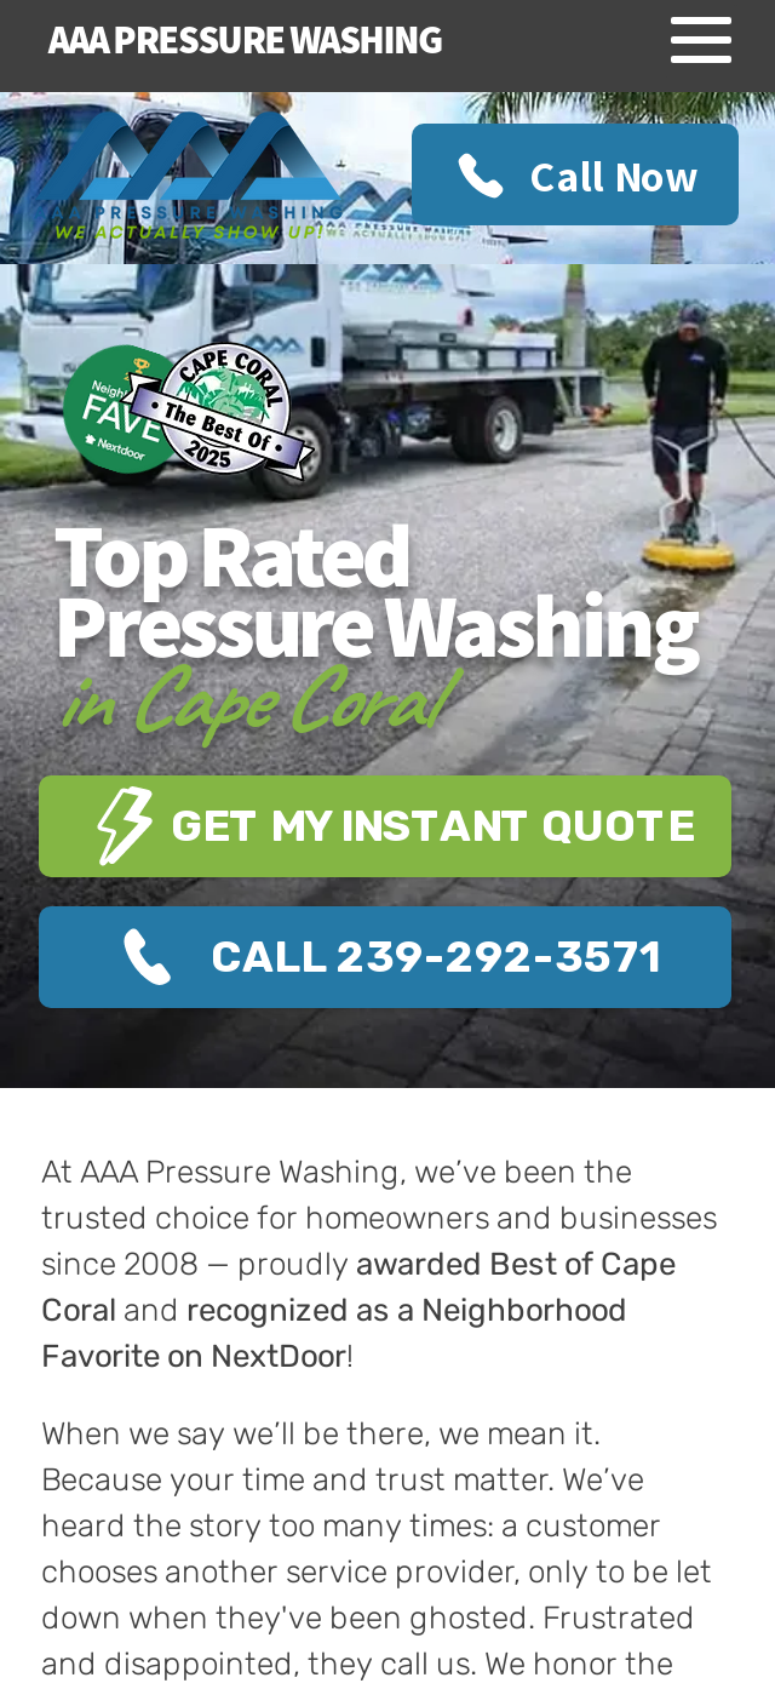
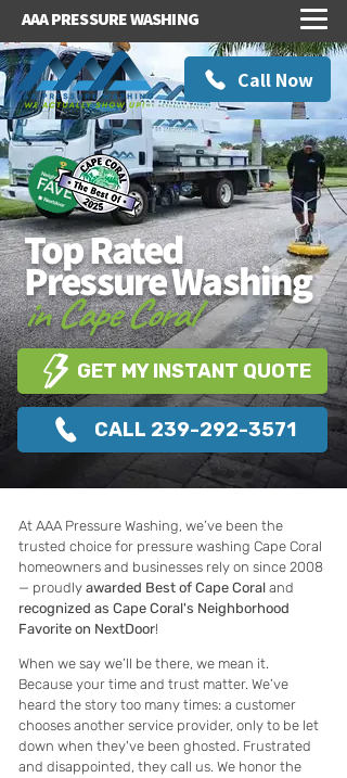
[41,1200,717,1328] trusted choice for homeowners and businesses | since 2008 — proudly awarded Best of Cape | Coral and recognized as a Neighborhood -> [18,538,323,616] trusted choice for pressure washing Cape Coral | homeowners and businesses rely on since 2008 | — proudly awarded Best of Cape Coral and | recognized as Cape Coral's Neighborhood

